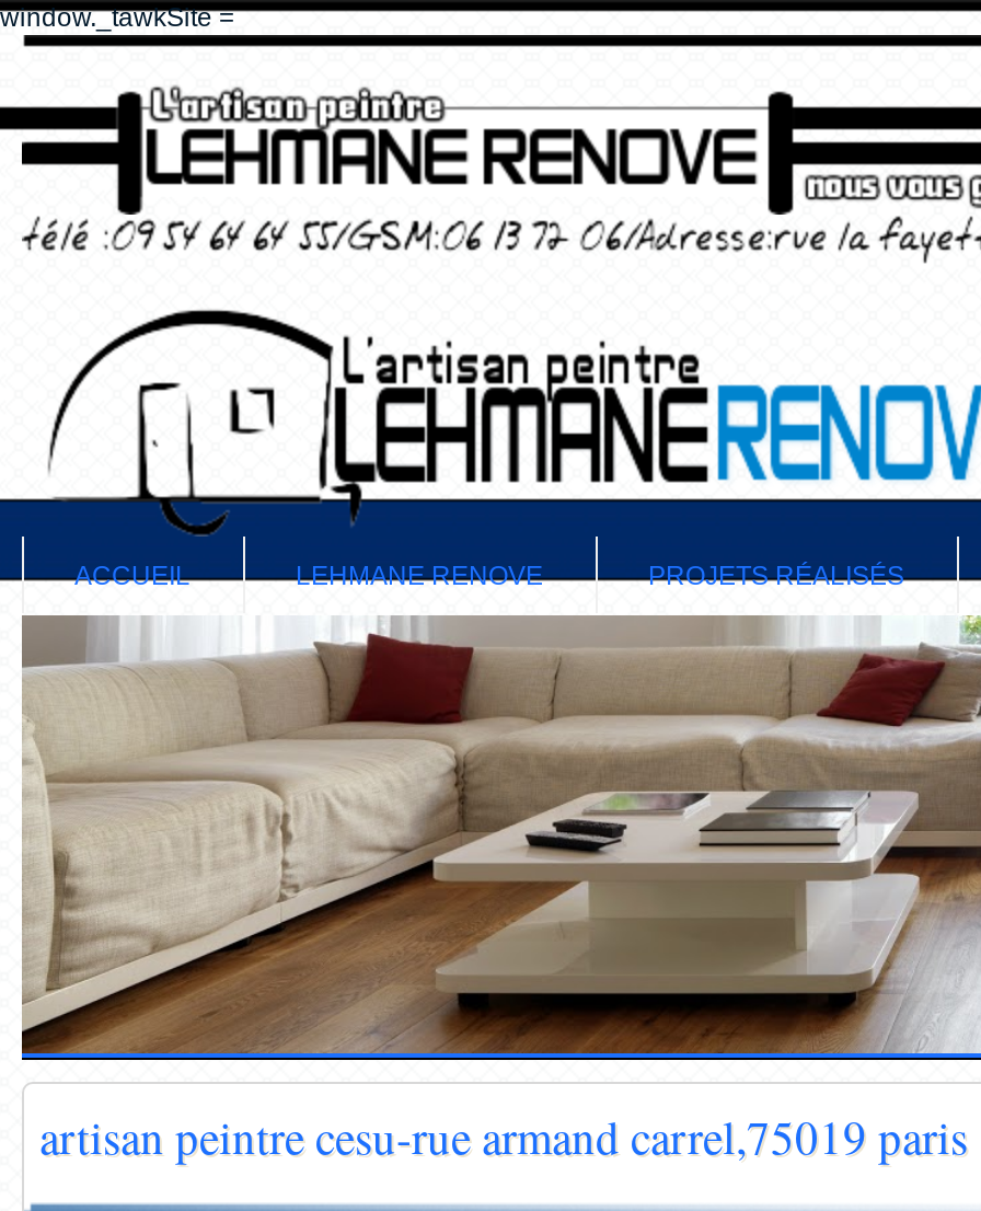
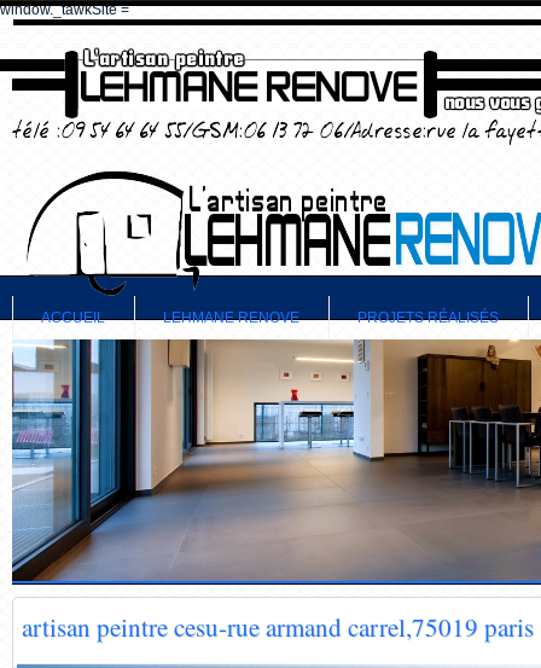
[20,613,974,1056] [image] -> [11,338,537,582] [image]

